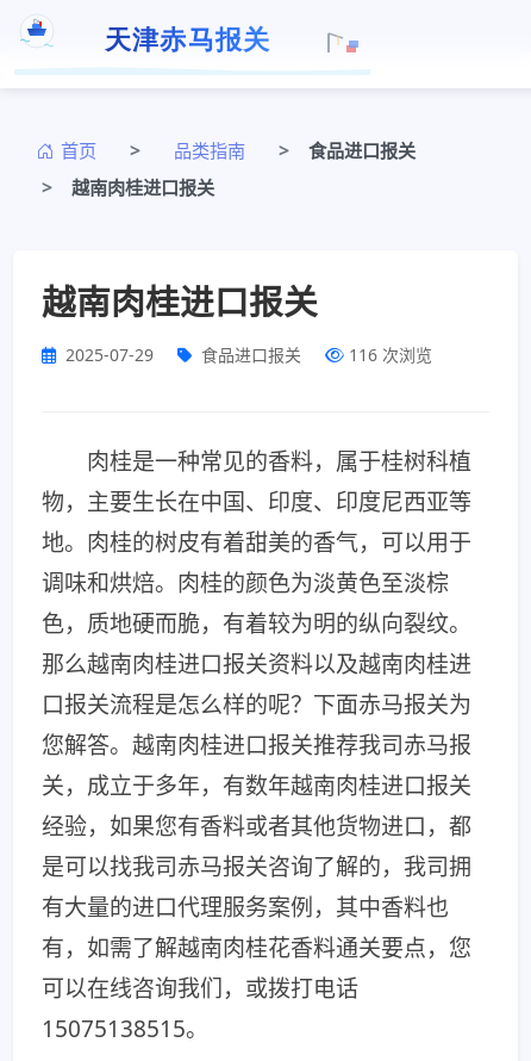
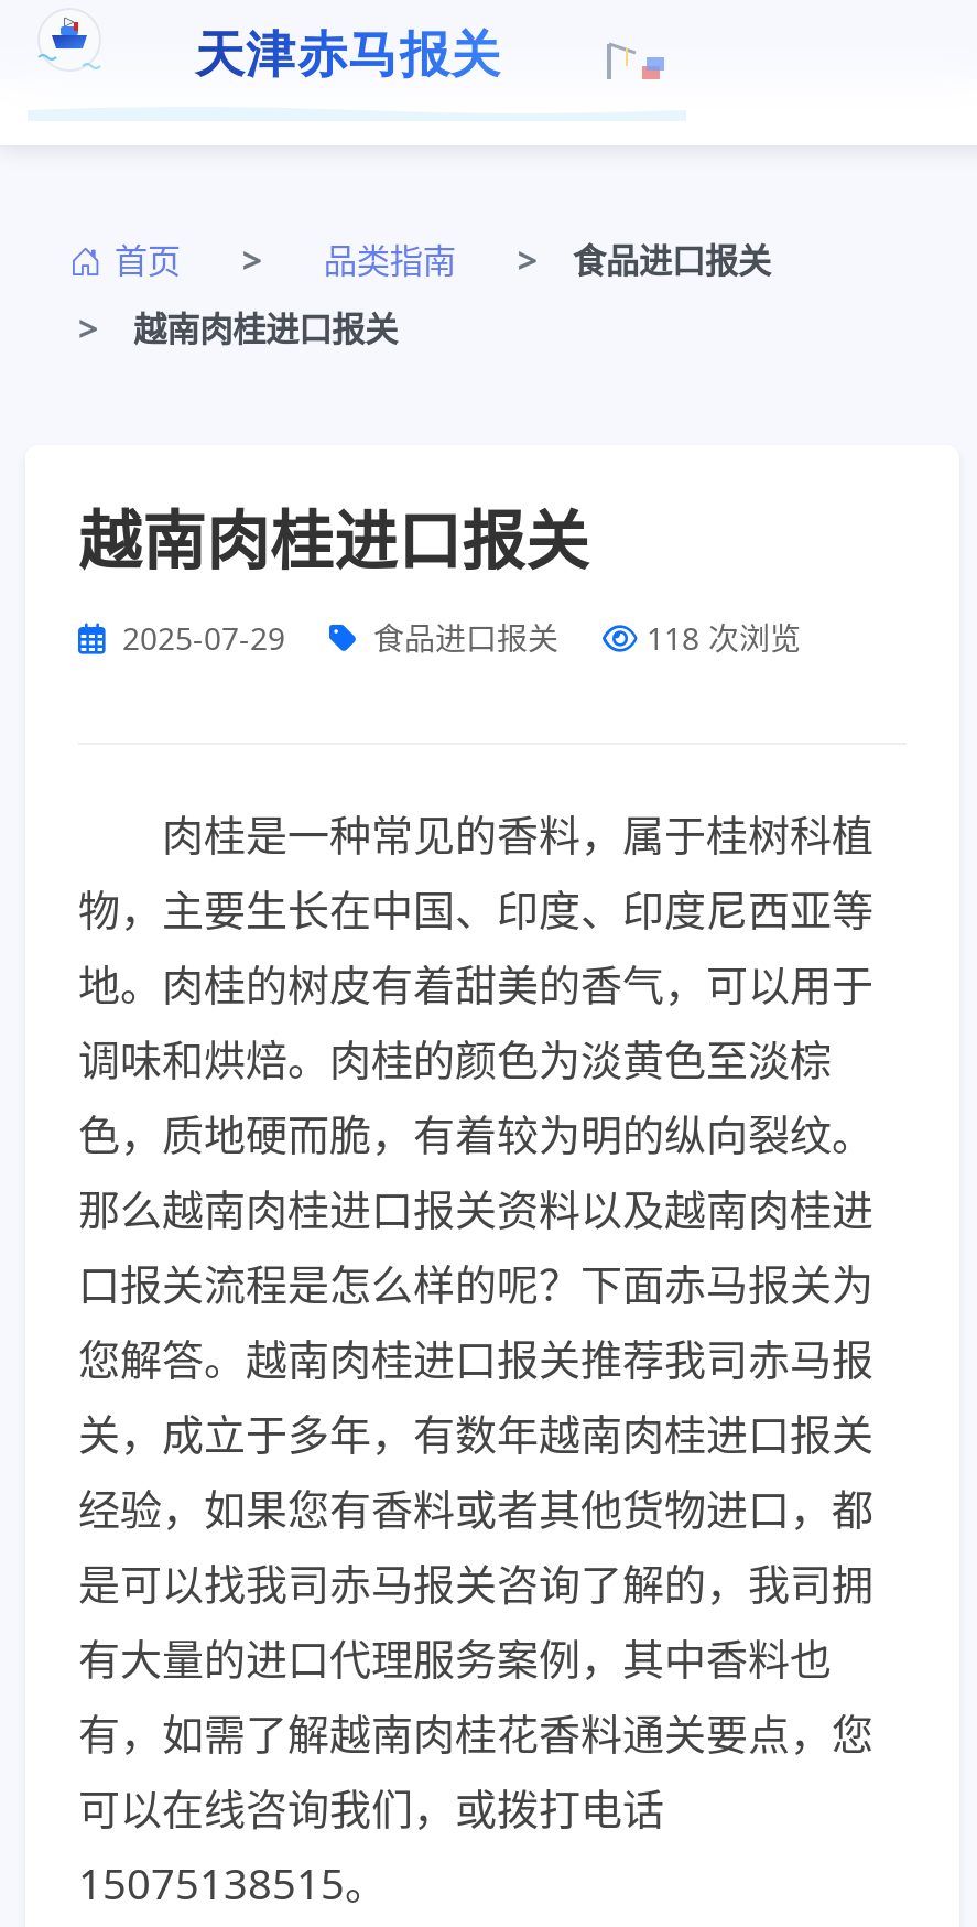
[349,343,432,366] 116次浏览 -> [647,617,801,658] 118次浏览

